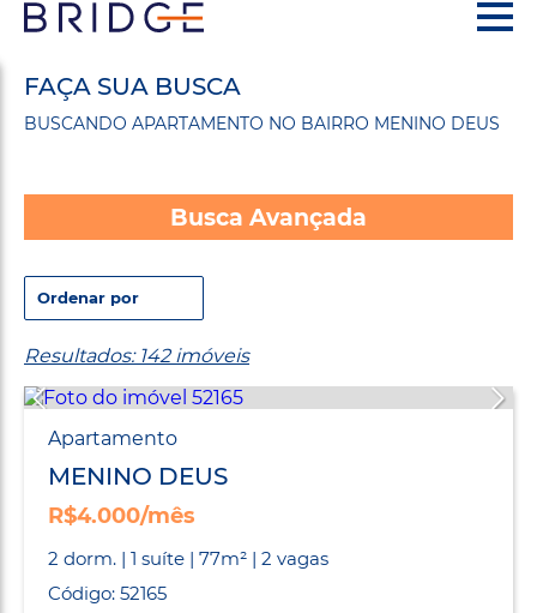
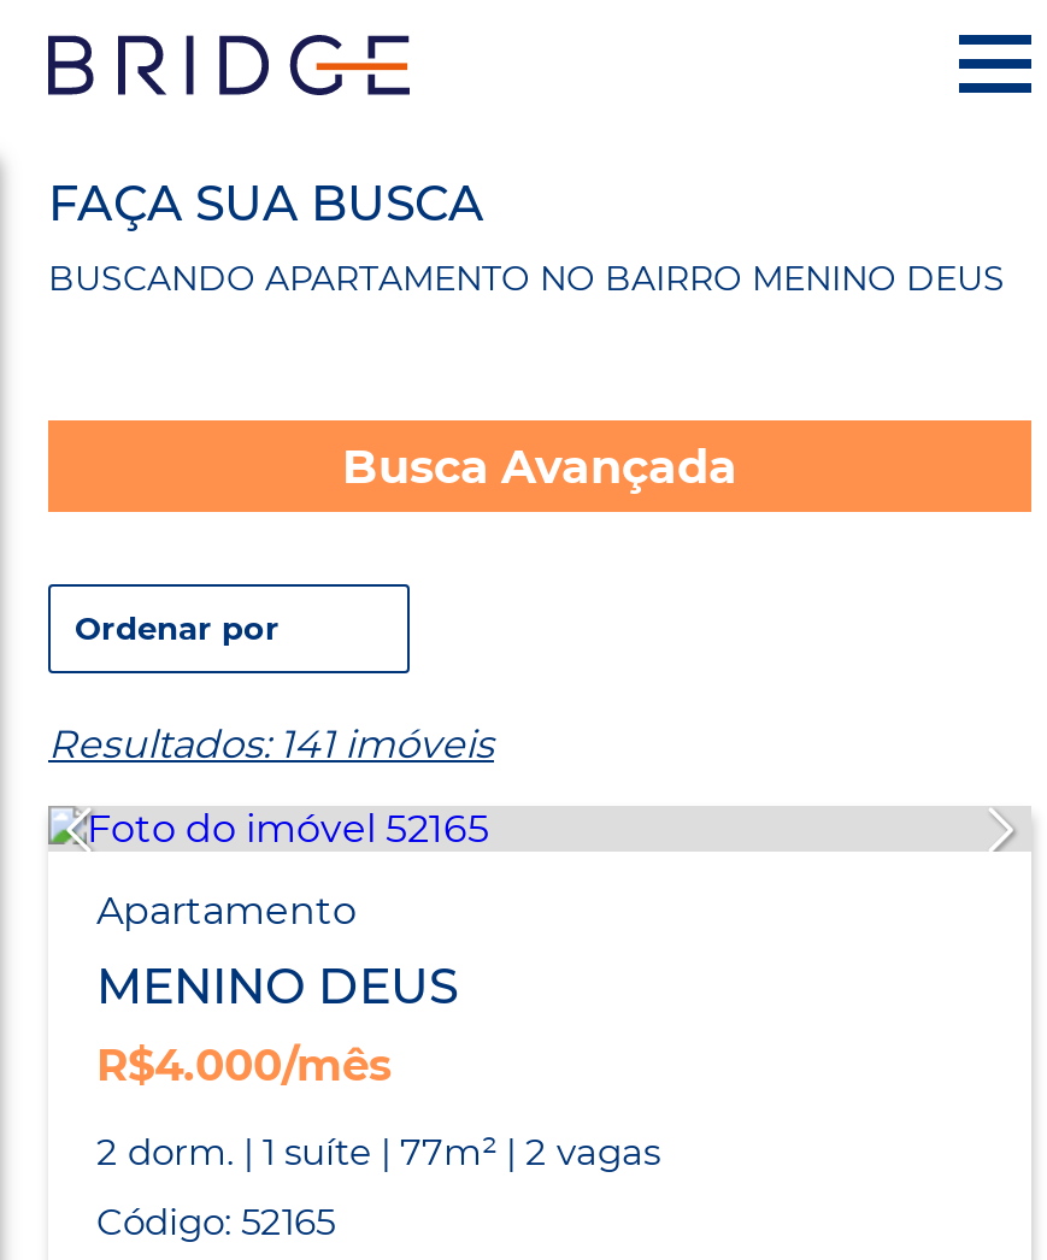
[24,345,249,368] Resultados: 142 imóveis -> [48,723,494,768] Resultados: 141 imóveis

